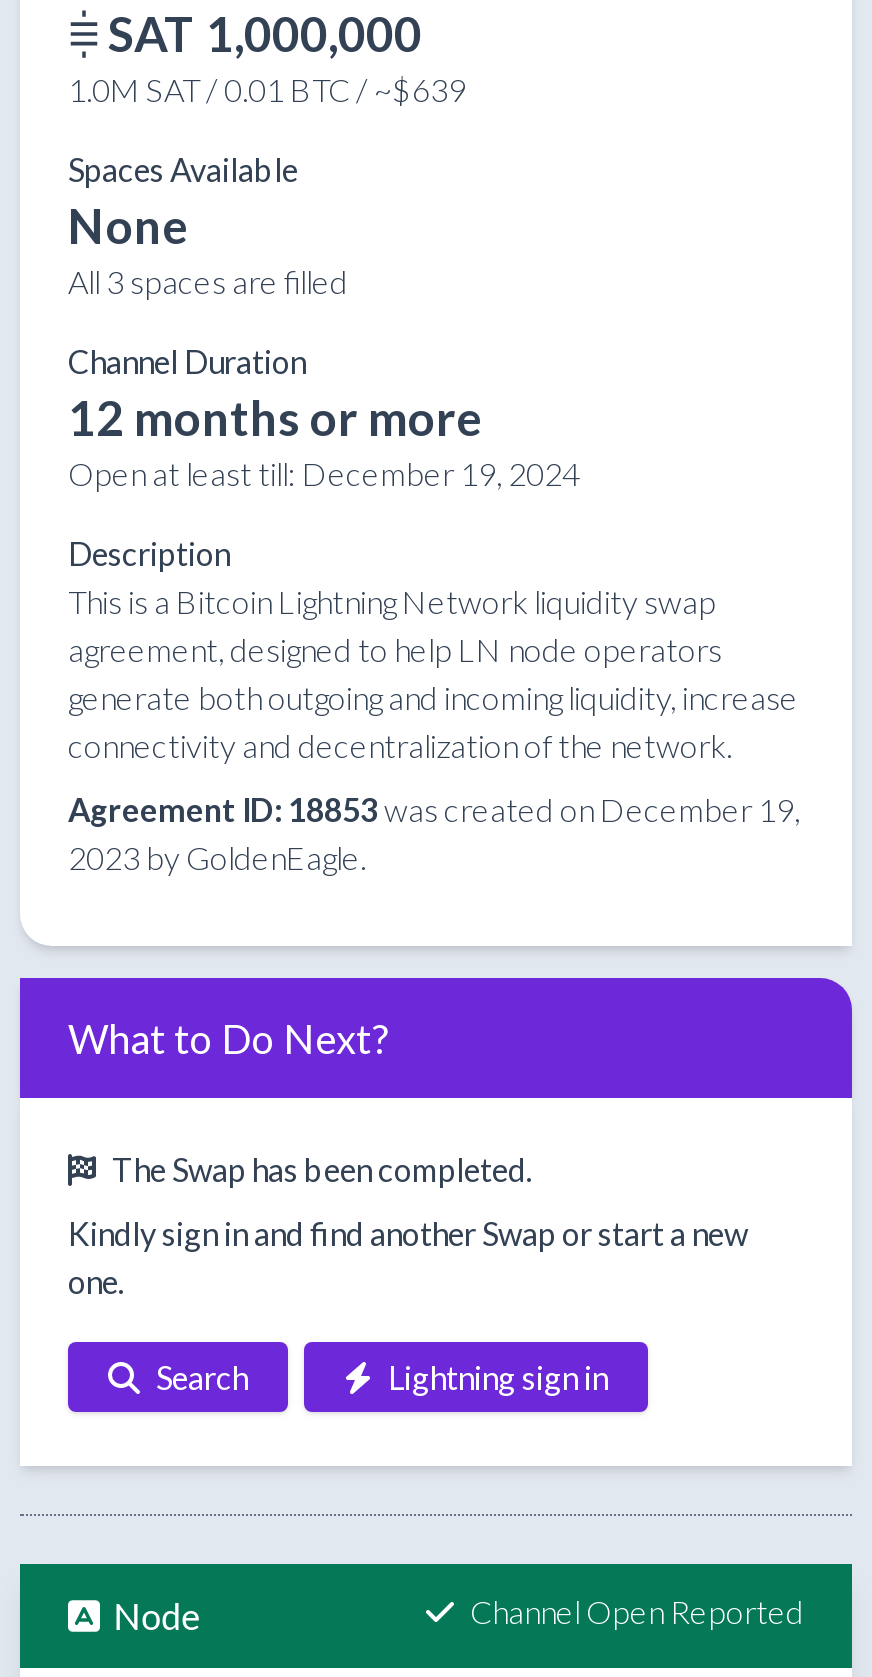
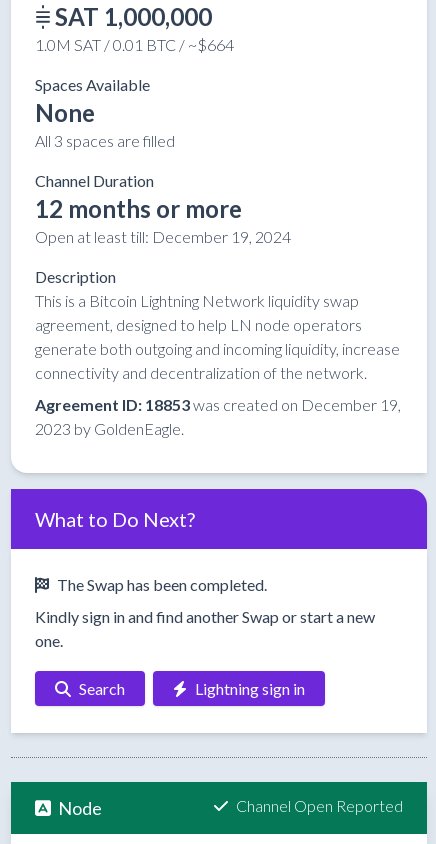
[68,70,466,108] 1.0M SAT / 0.01 BTC / ~$639 -> [35,35,234,54] 1.0M SAT / 0.01 BTC / ~$664

